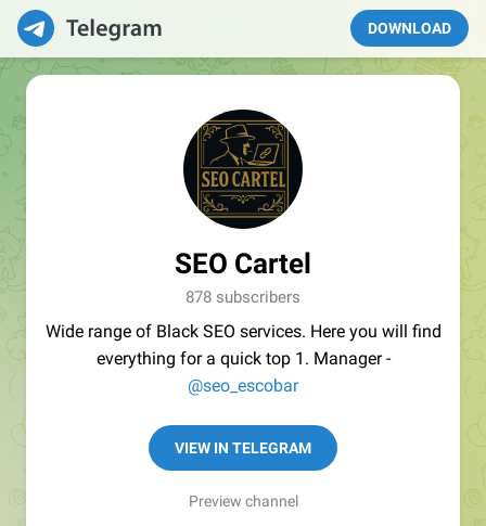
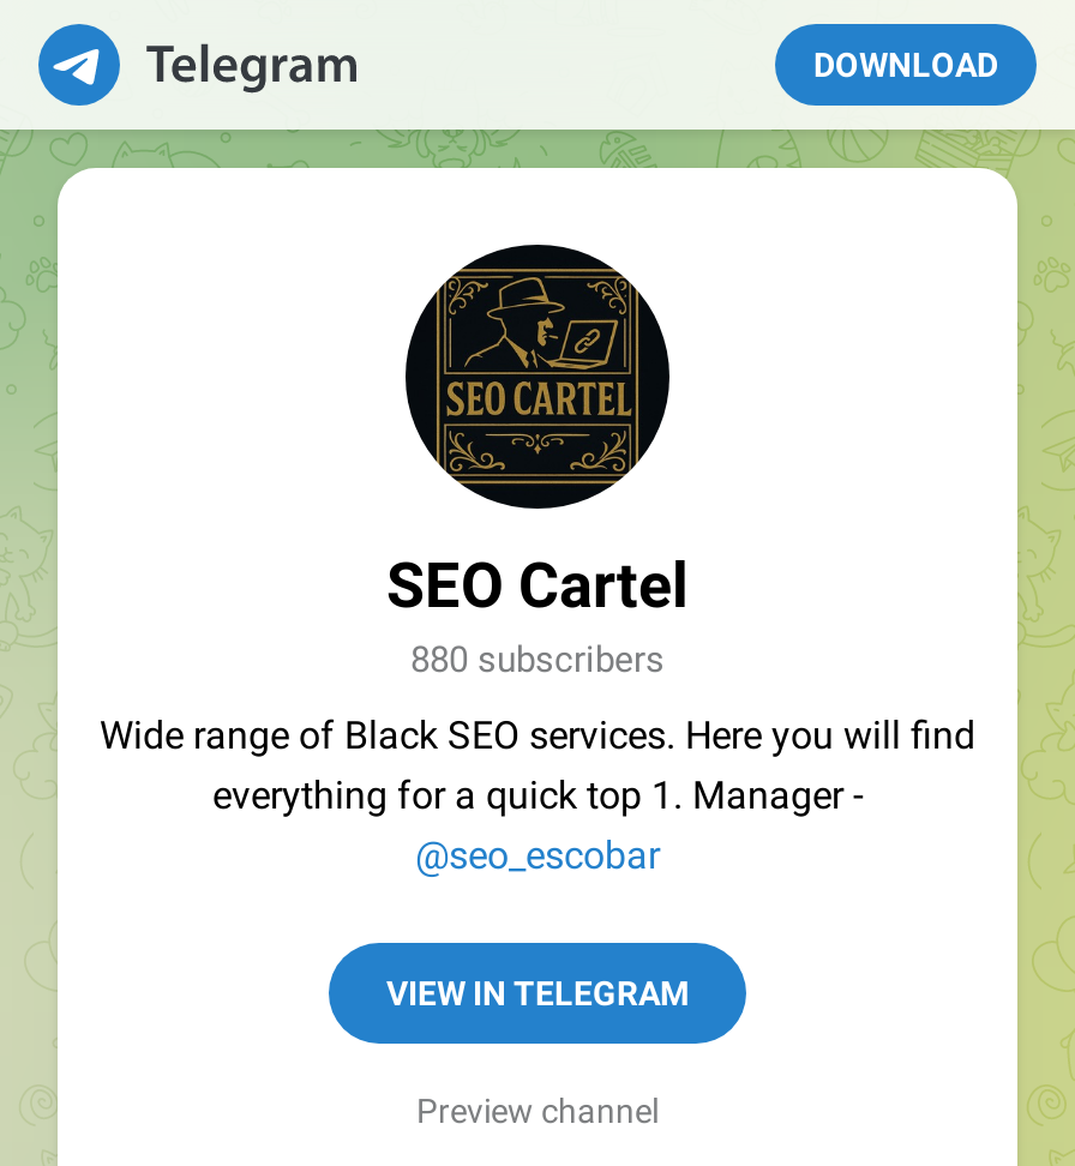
[186,287,300,307] 878 subscribers -> [410,638,665,681] 880 subscribers

